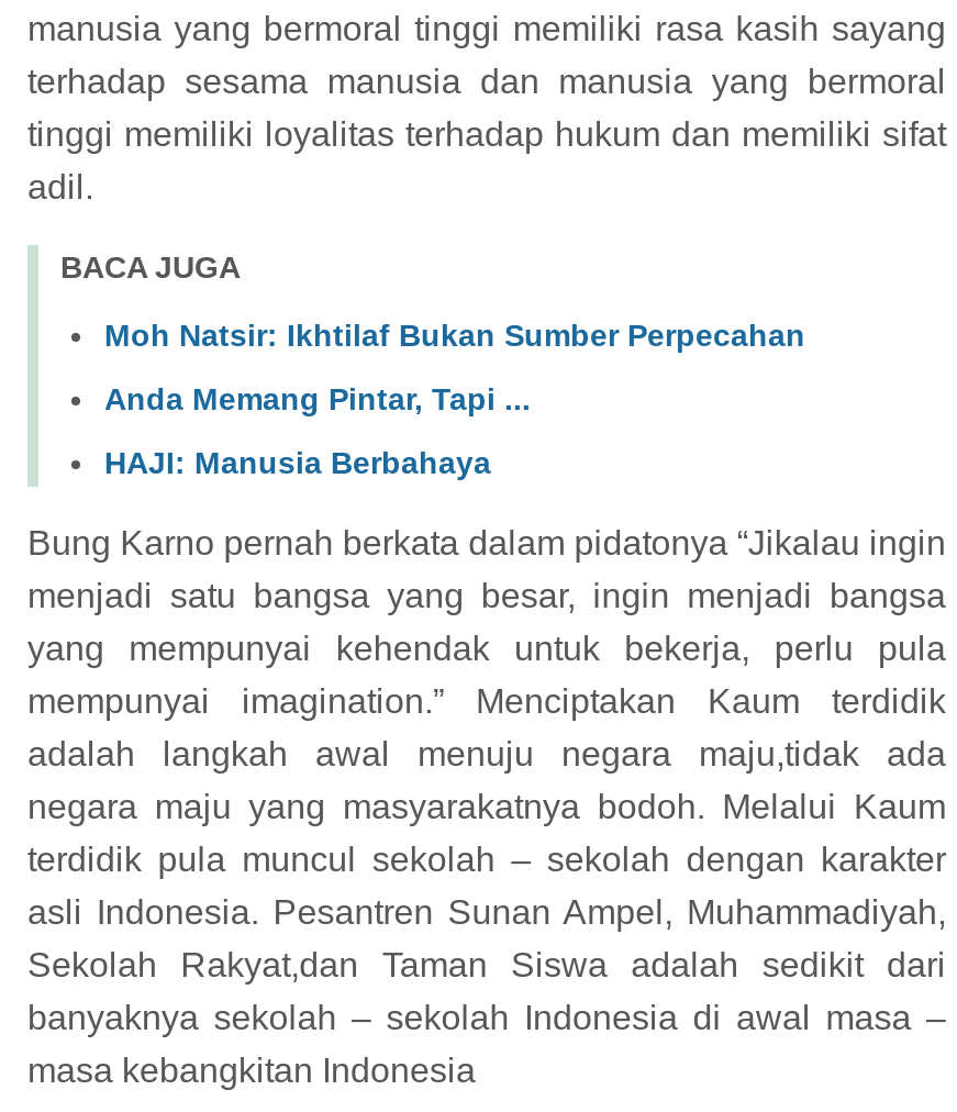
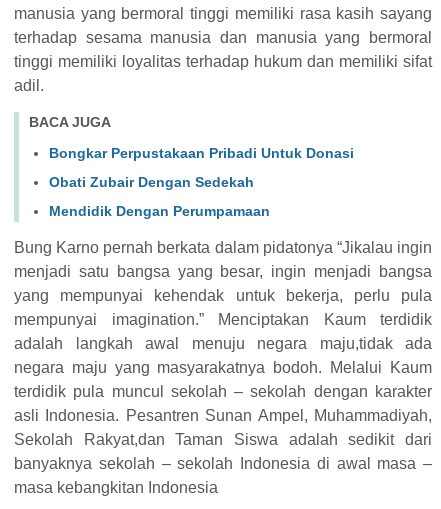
[104,317,805,352] Moh Natsir: Ikhtilaf Bukan Sumber Perpecahan -> [49,145,354,161] Bongkar Perpustakaan Pribadi Untuk Donasi
[104,380,531,416] Anda Memang Pintar, Tapi ... -> [49,174,254,190] Obati Zubair Dengan Sedekah
[104,444,491,479] HAJI: Manusia Berbahaya -> [49,203,270,219] Mendidik Dengan Perumpamaan

